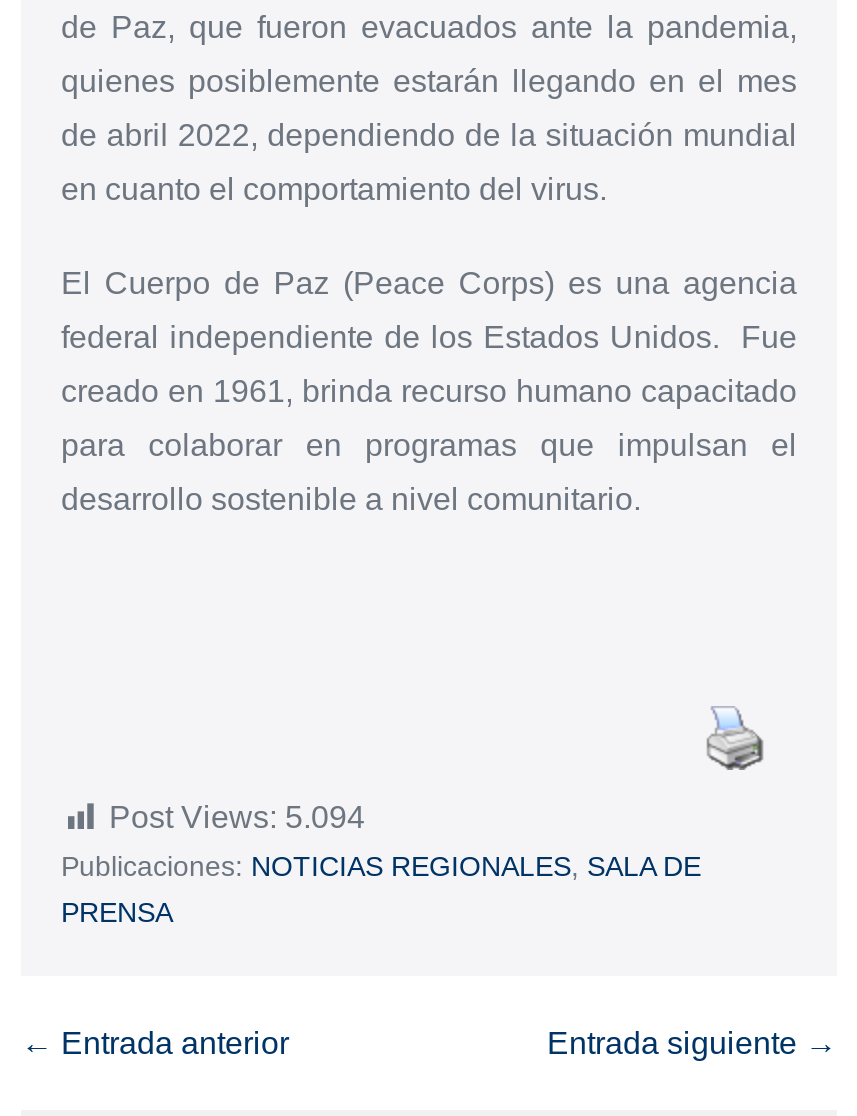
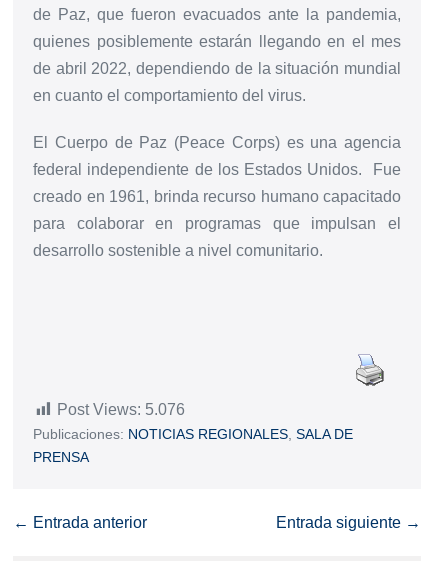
[109,800,365,834] Post Views: 5.094 -> [57,401,185,418] Post Views: 5.076

